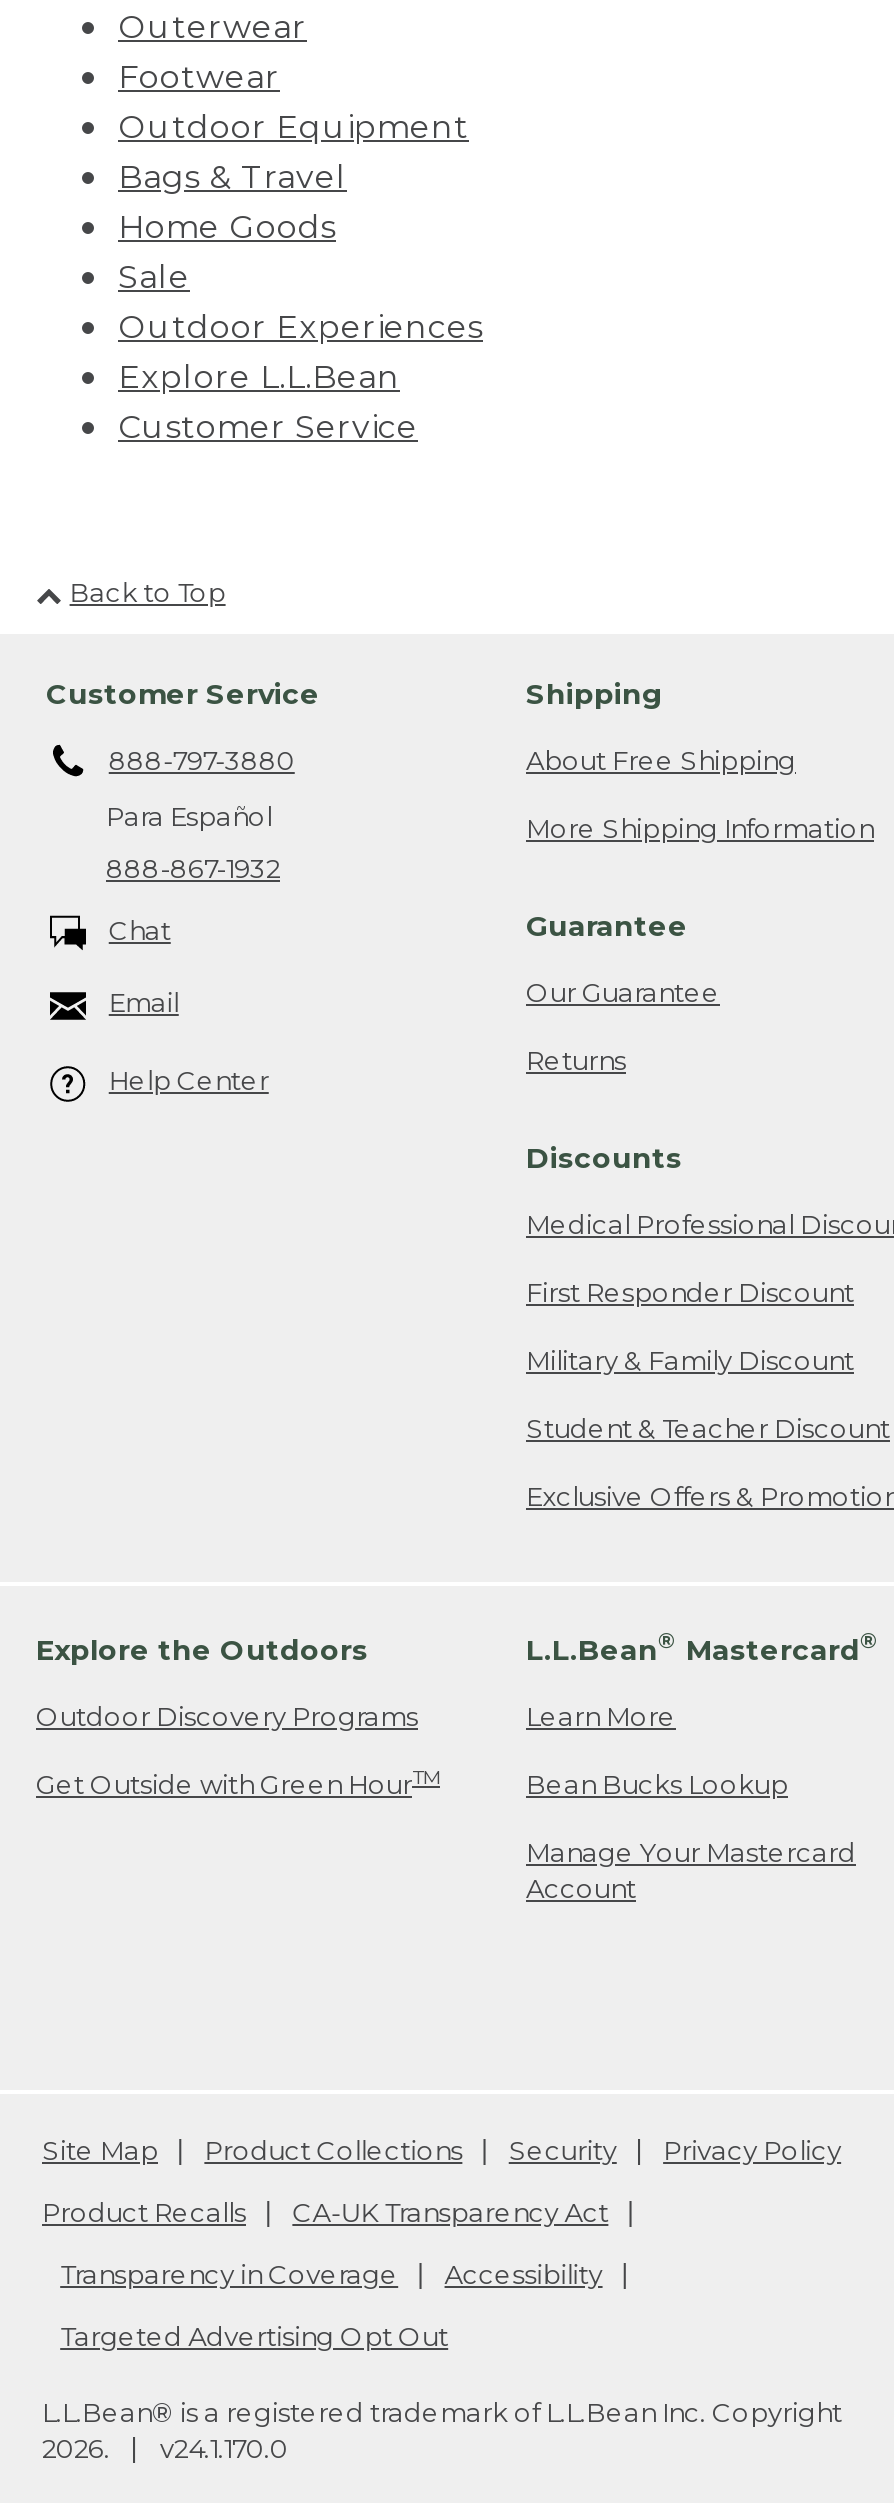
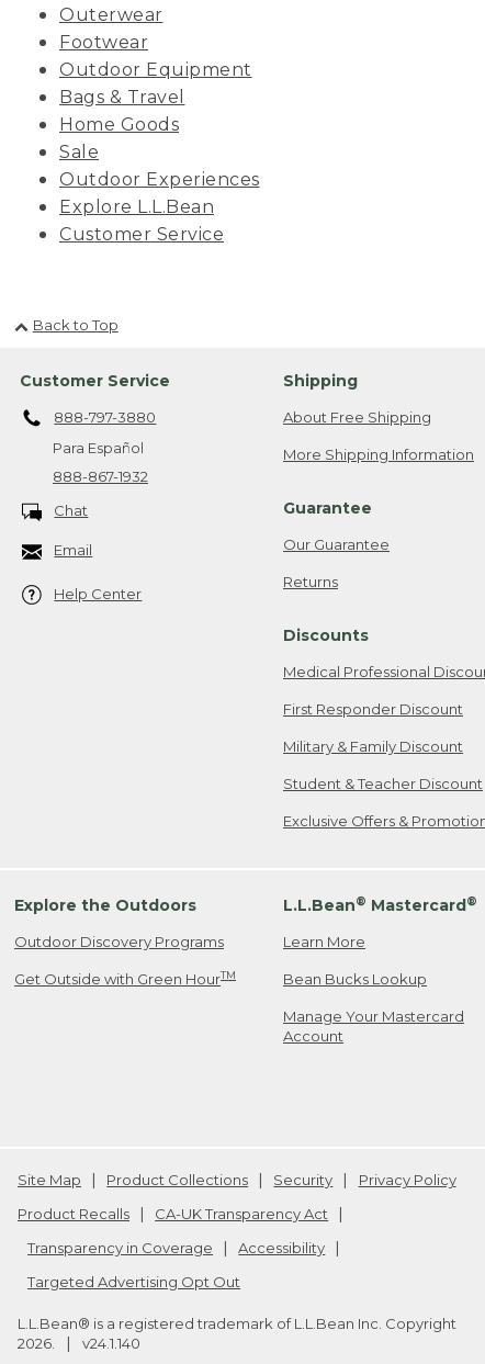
[42,2432,288,2464] 2026. v24.1.170.0 -> [18,1334,140,1352] 2026. v24.1.140

